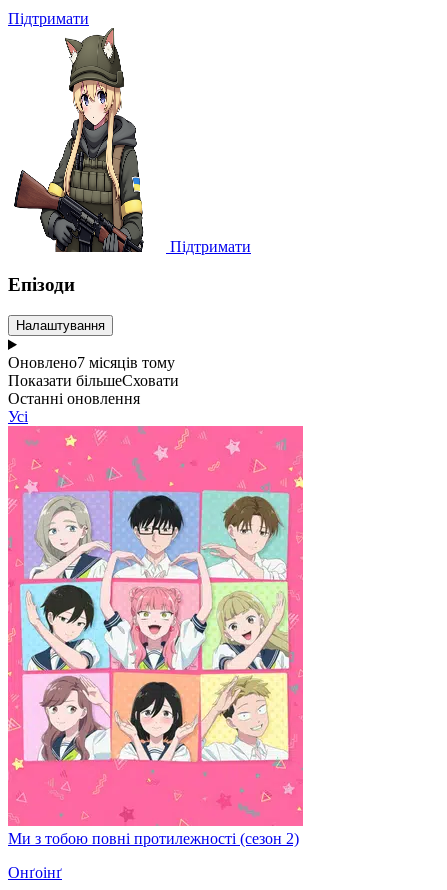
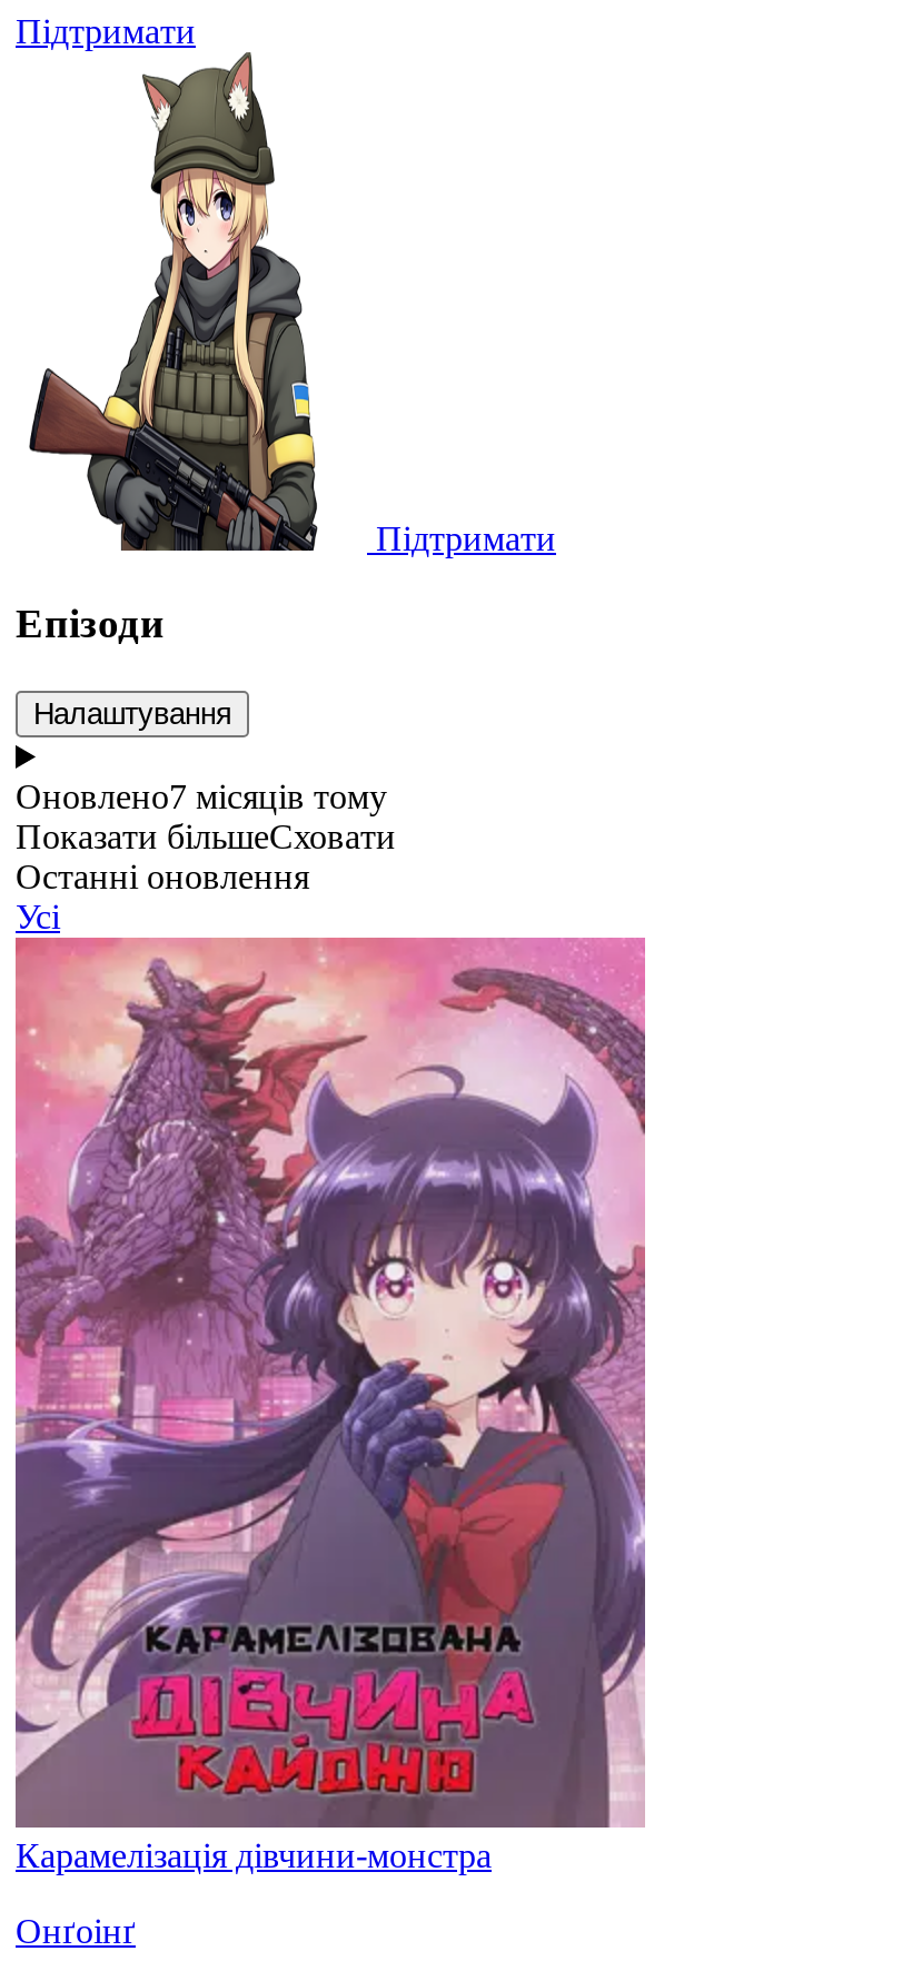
[7,425,304,847] [image] | Ми з тобою повні протилежності (сезон 2) -> [13,938,672,1874] [image] | Карамелізація дівчини-монстра

